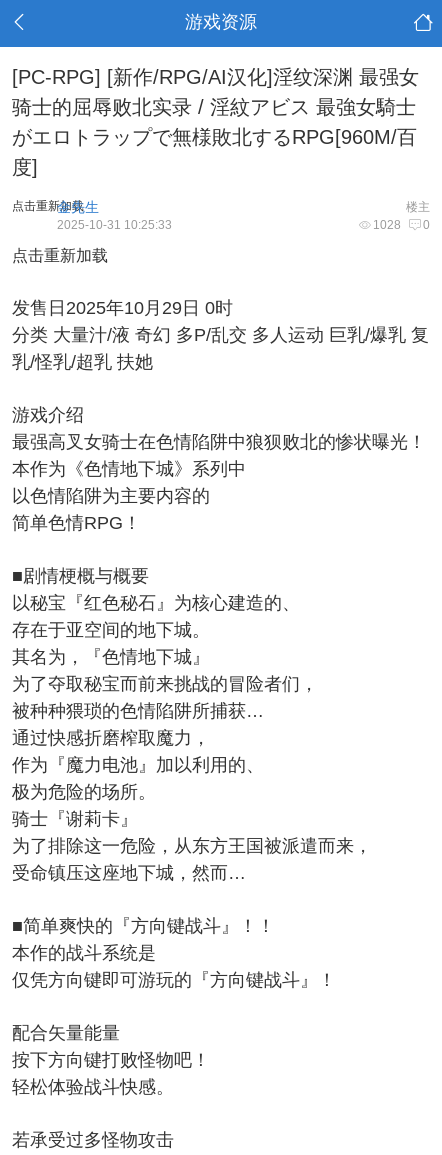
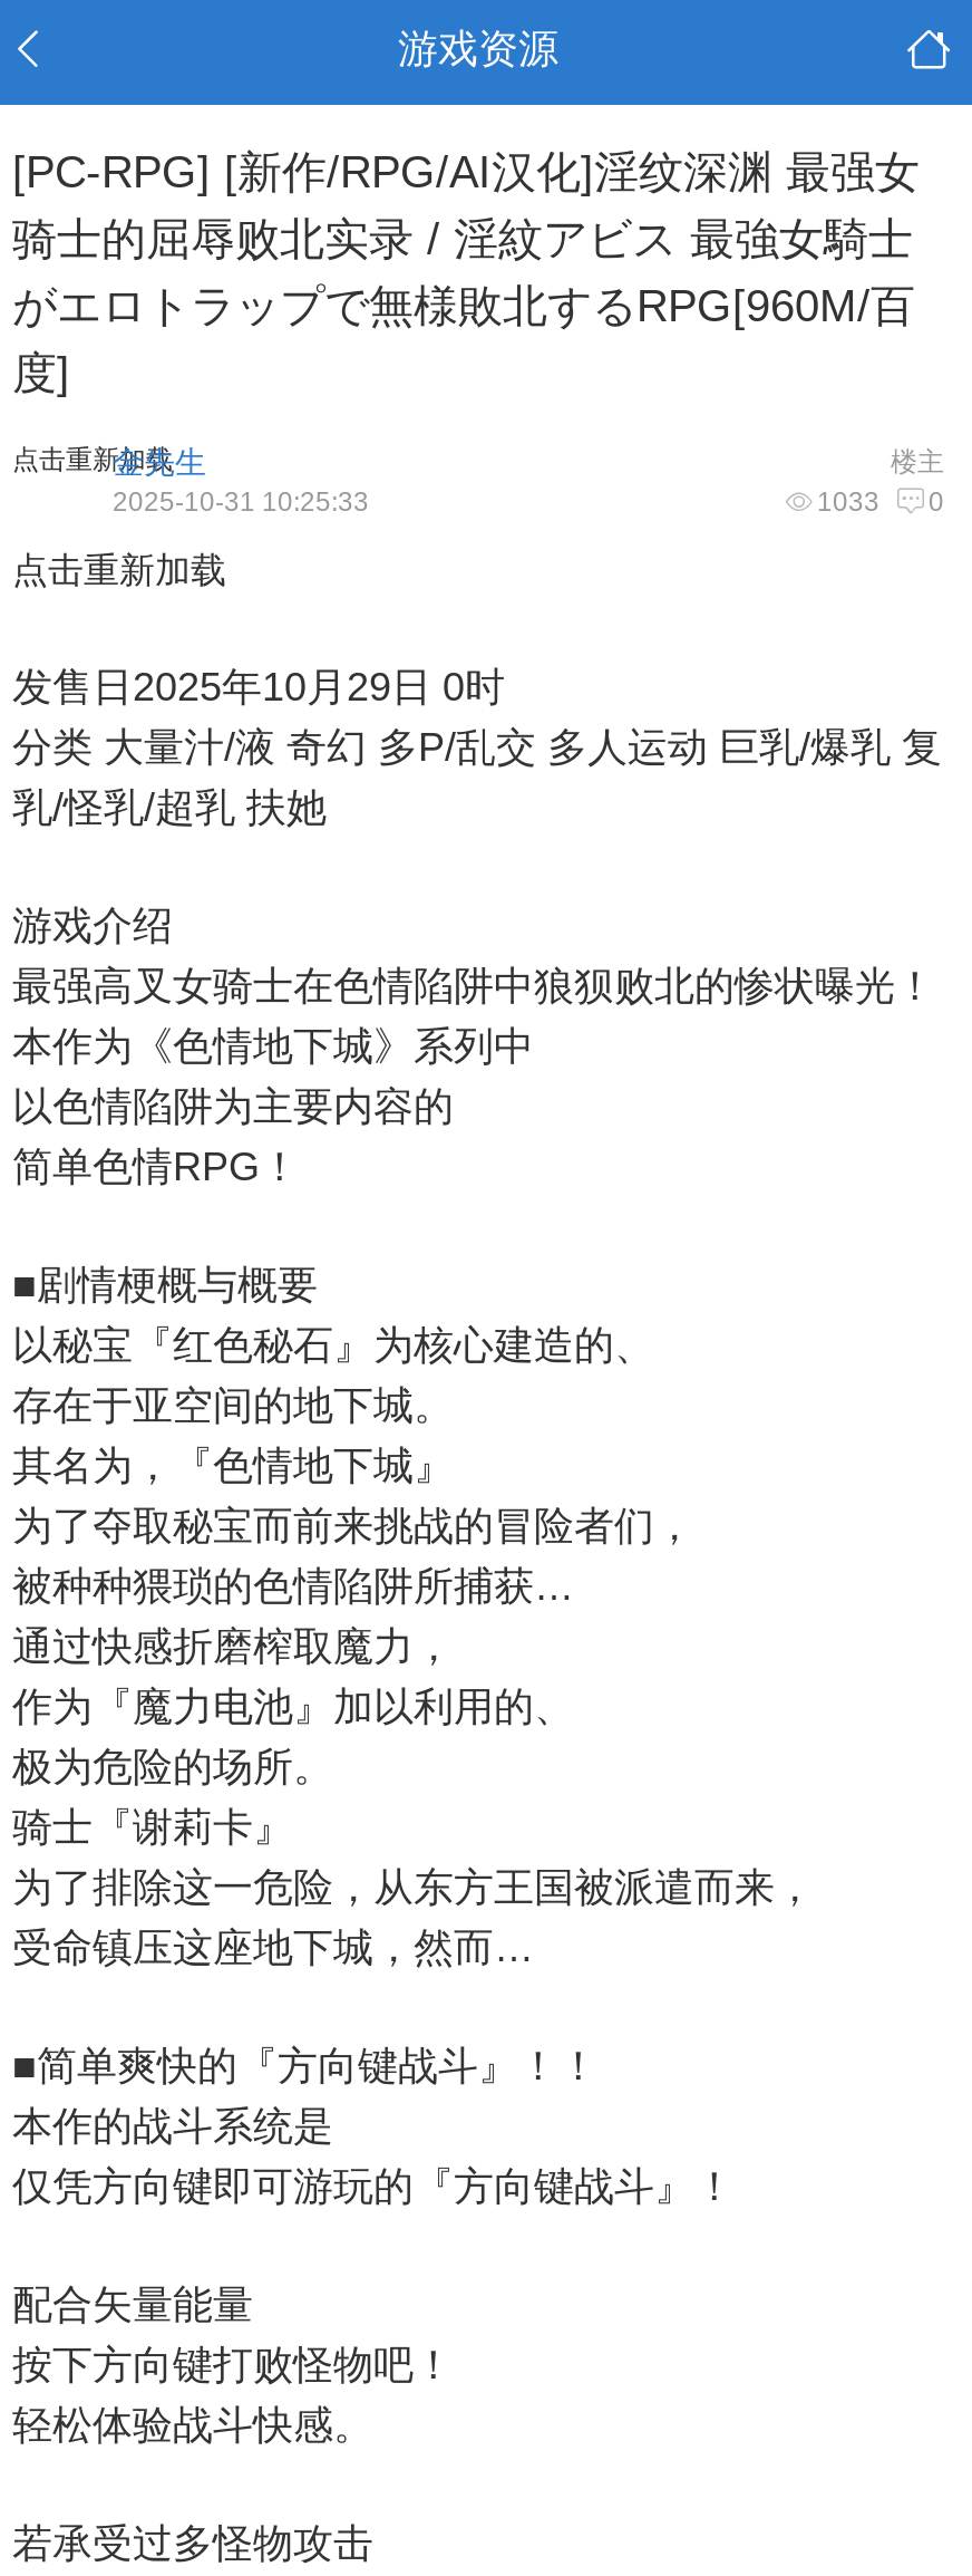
[373,218,430,232] 1028 0 -> [817,486,944,518] 1033 0

